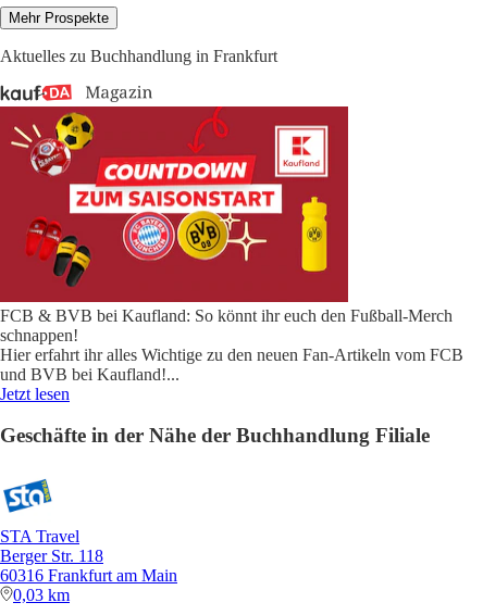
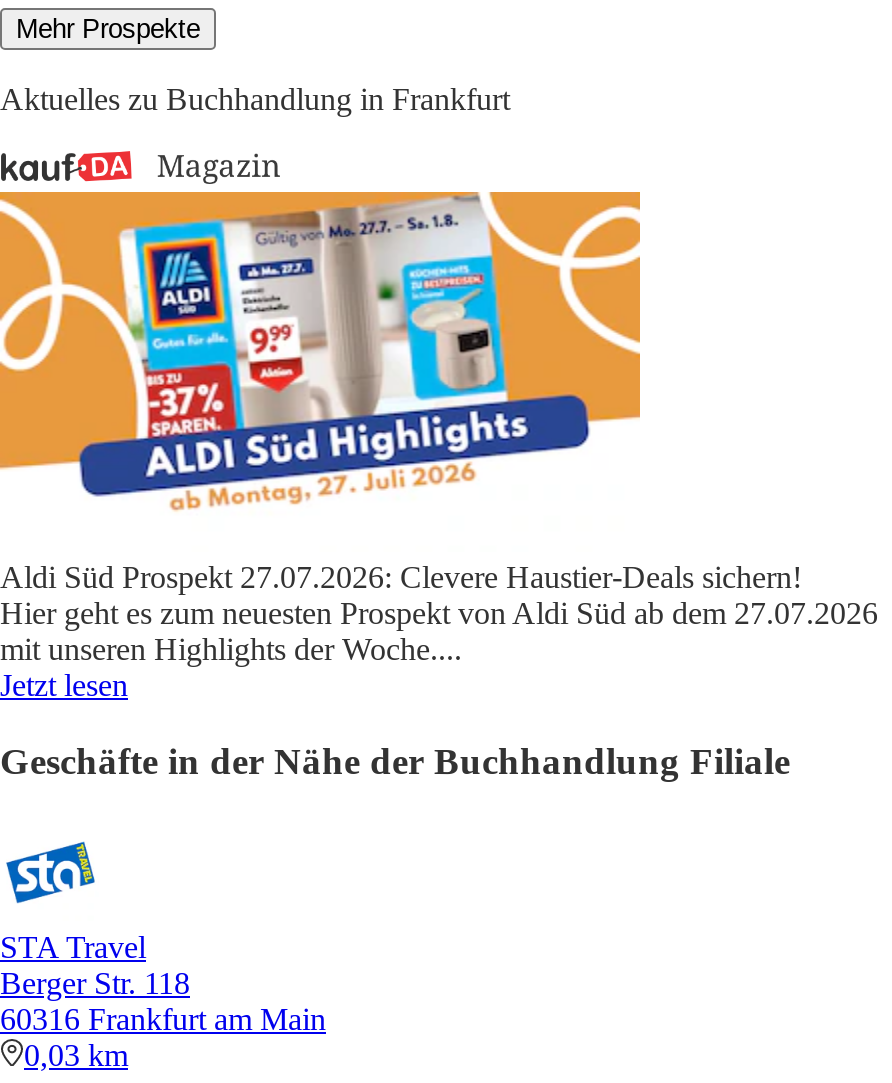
[0,105,463,383] [image] | FCB & BVB bei Kaufland: So könnt ihr euch den Fußball-Merch | schnappen! | Hier erfahrt ihr alles Wichtige zu den neuen Fan-Artikeln vom FCB | und BVB bei Kaufland!... -> [0,190,878,665] [image] | Aldi Süd Prospekt 27.07.2026: Clevere Haustier-Deals sichern! | Hier geht es zum neuesten Prospekt von Aldi Süd ab dem 27.07.2026 | mit unseren Highlights der Woche....

